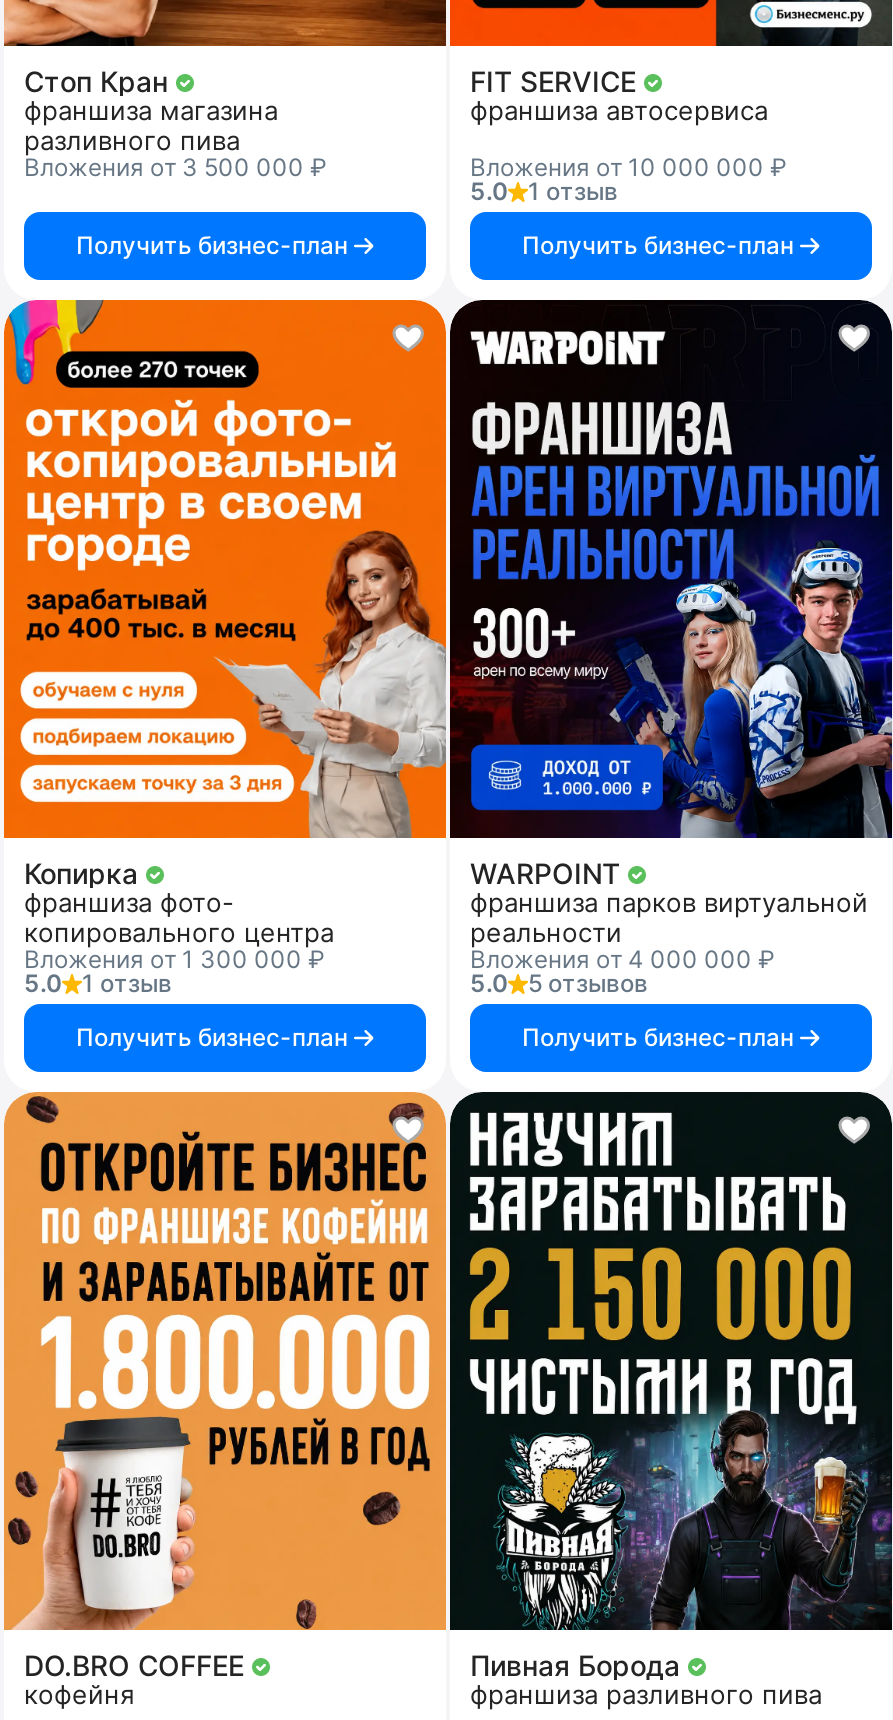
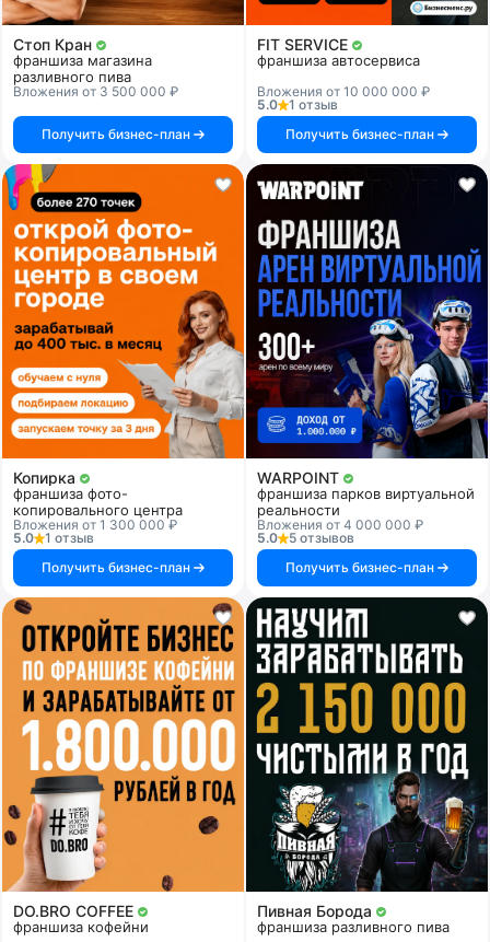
[24,1677,134,1709] кофейня -> [13,917,149,935] франшиза кофейни

